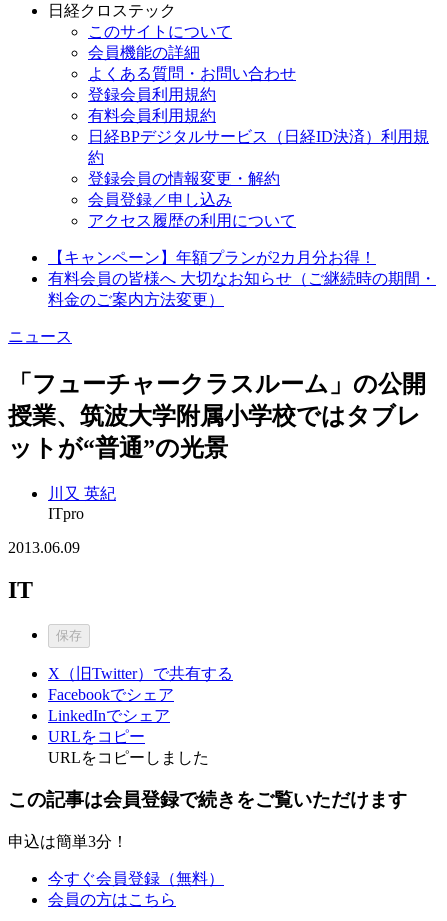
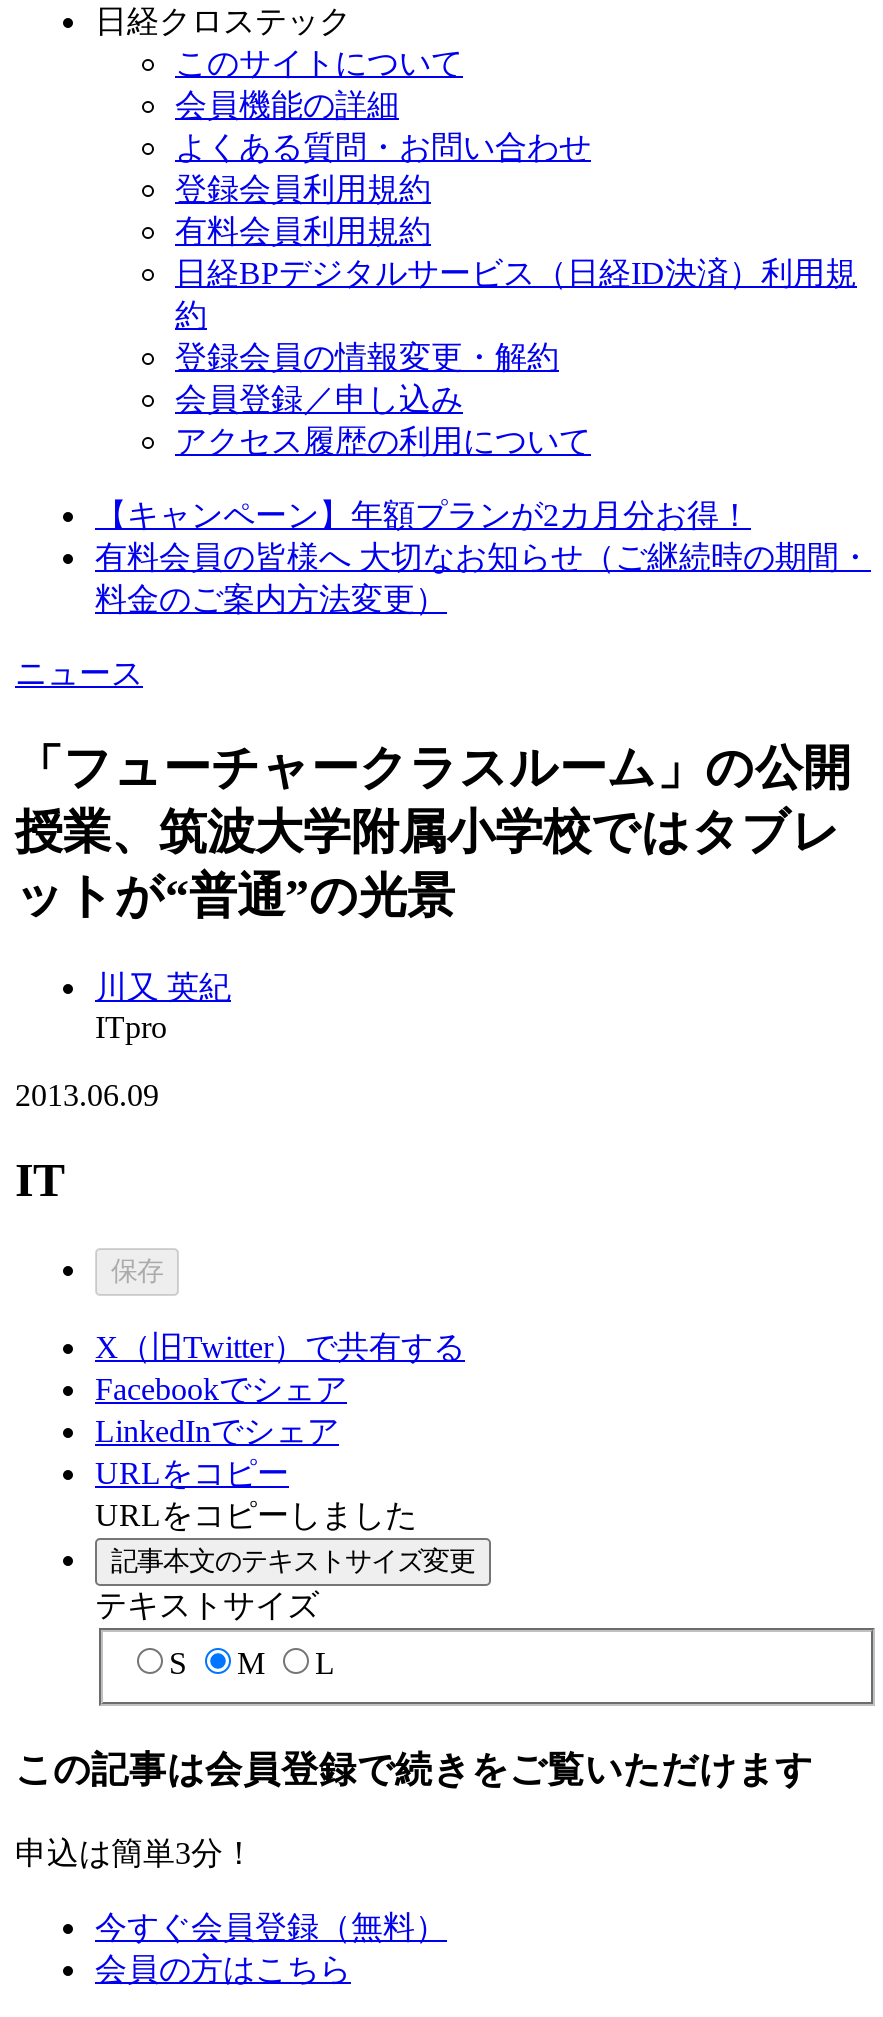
none -> [95,1545,475,1680] 記事本文のテキストサイズ変更 | テキストサイズ | S | M | L

